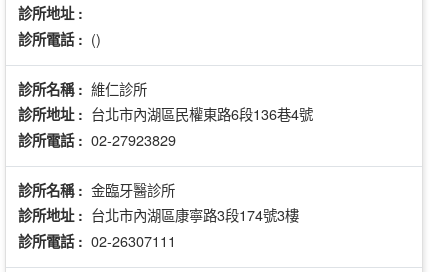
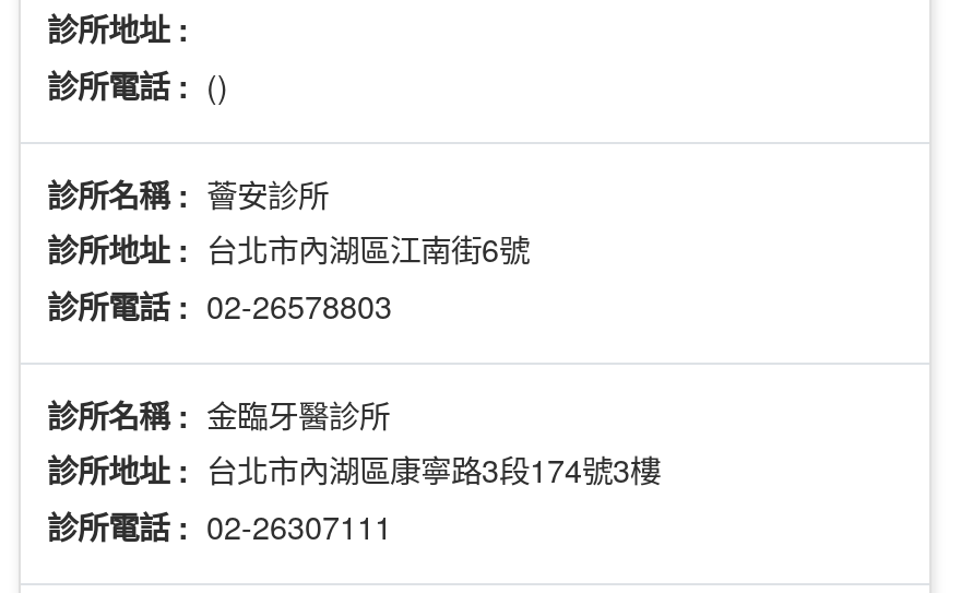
[18,78,313,150] 診所名稱 : 維仁診所 | 診所地址 : 台北市內湖區民權東路6段136巷4號 | 診所電話 : 02-27923829 -> [47,171,530,327] 診所名稱 : 薈安診所 | 診所地址 : 台北市內湖區江南街6號 | 診所電話 : 02-26578803

